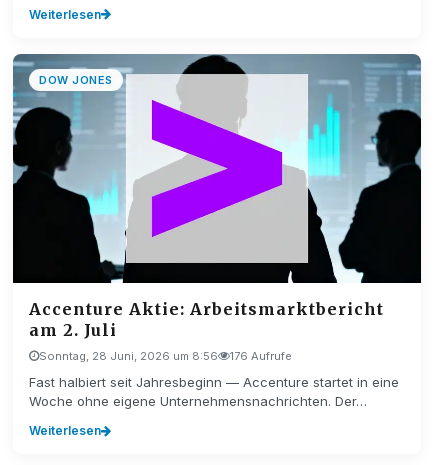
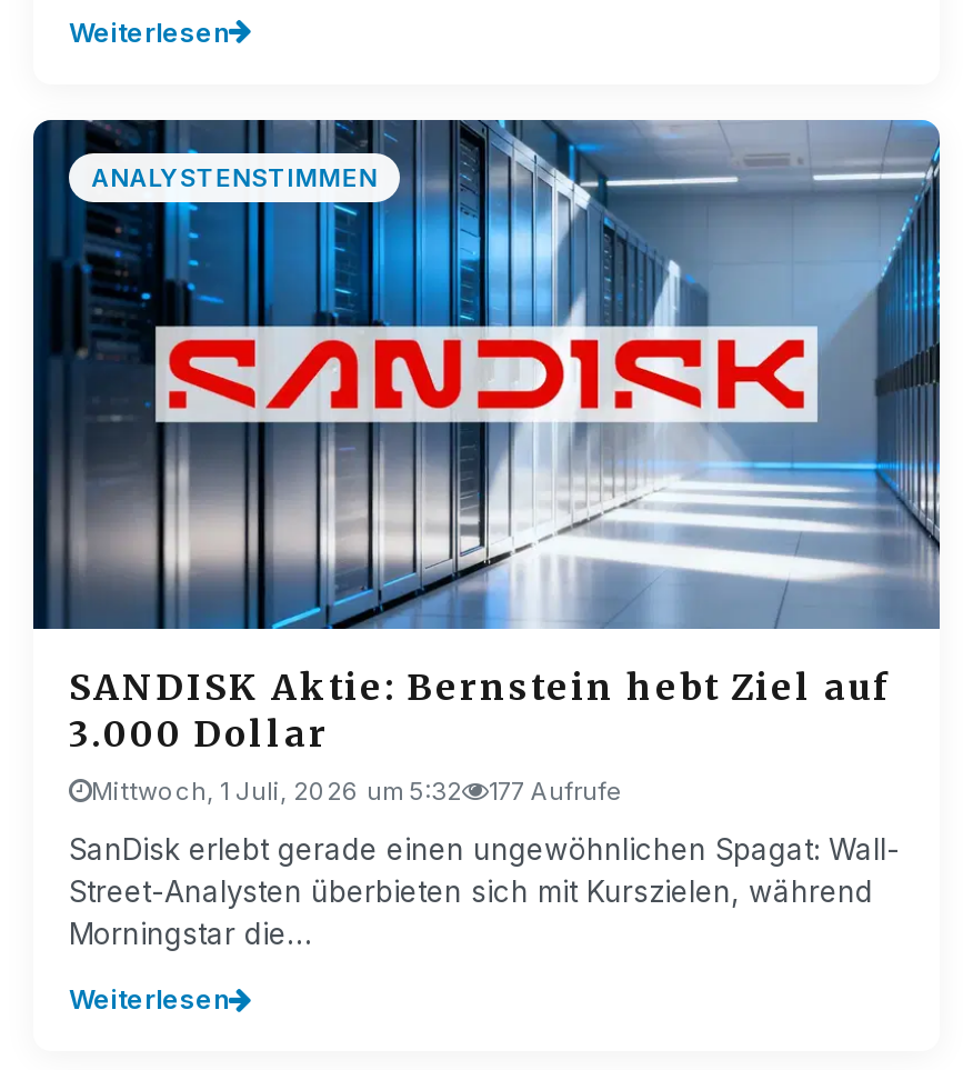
[12,54,422,284] [image] | DOW JONES -> [33,118,942,631] [image] | ANALYSTENSTIMMEN
[29,299,384,363] Accenture Aktie: Arbeitsmarktbericht | am 2. Juli | Sonntag, 28 Juni, 2026 um 8:56 | 176 Aufrufe -> [69,665,891,807] SANDISK Aktie: Bernstein hebt Ziel auf | 3.000 Dollar | Mittwoch, 1 Juli, 2026 um 5:32 | 177 Aufrufe
[29,374,399,409] Fast halbiert seit Jahresbeginn — Accenture startet in eine | Woche ohne eigene Unternehmensnachrichten. Der… -> [69,832,900,952] SanDisk erlebt gerade einen ungewöhnlichen Spagat: Wall- | Street-Analysten überbieten sich mit Kurszielen, während | Morningstar die…

